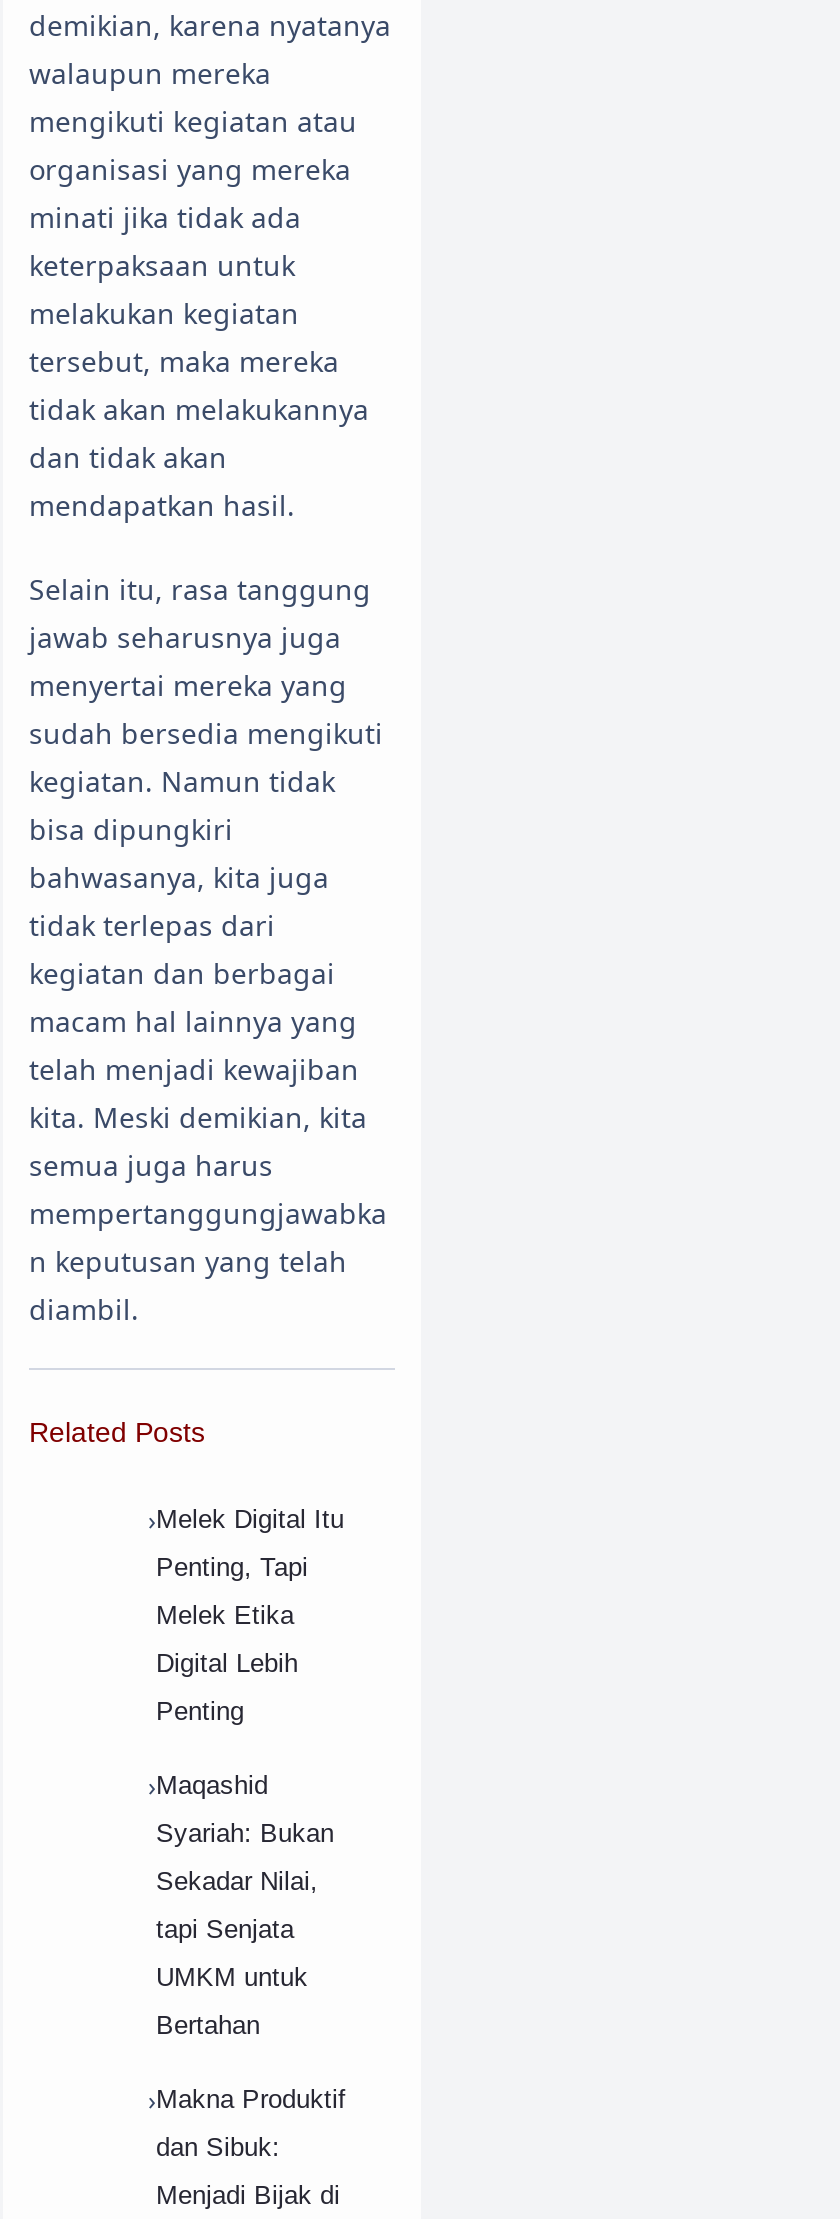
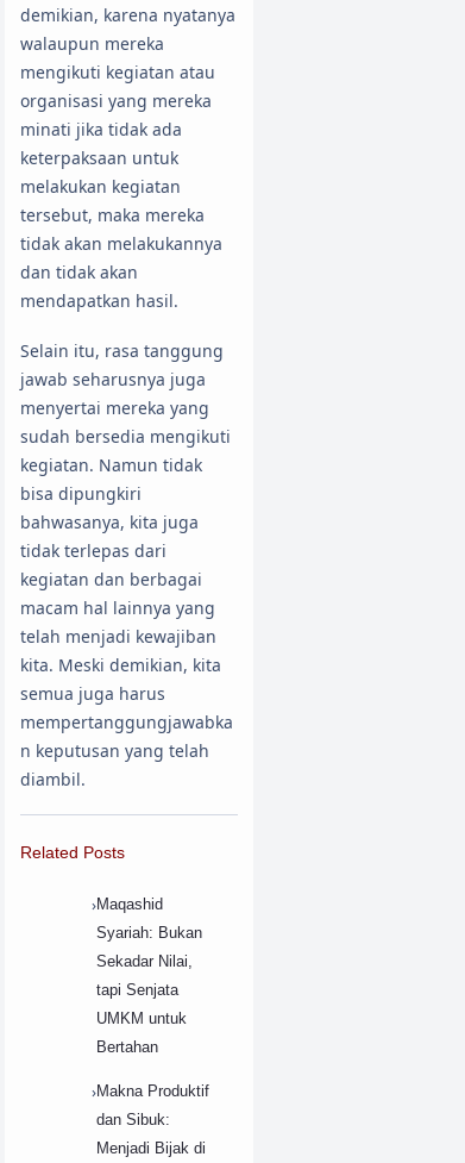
[156,1504,344,1726] Melek Digital Itu | Penting, Tapi | Melek Etika | Digital Lebih | Penting -> none

